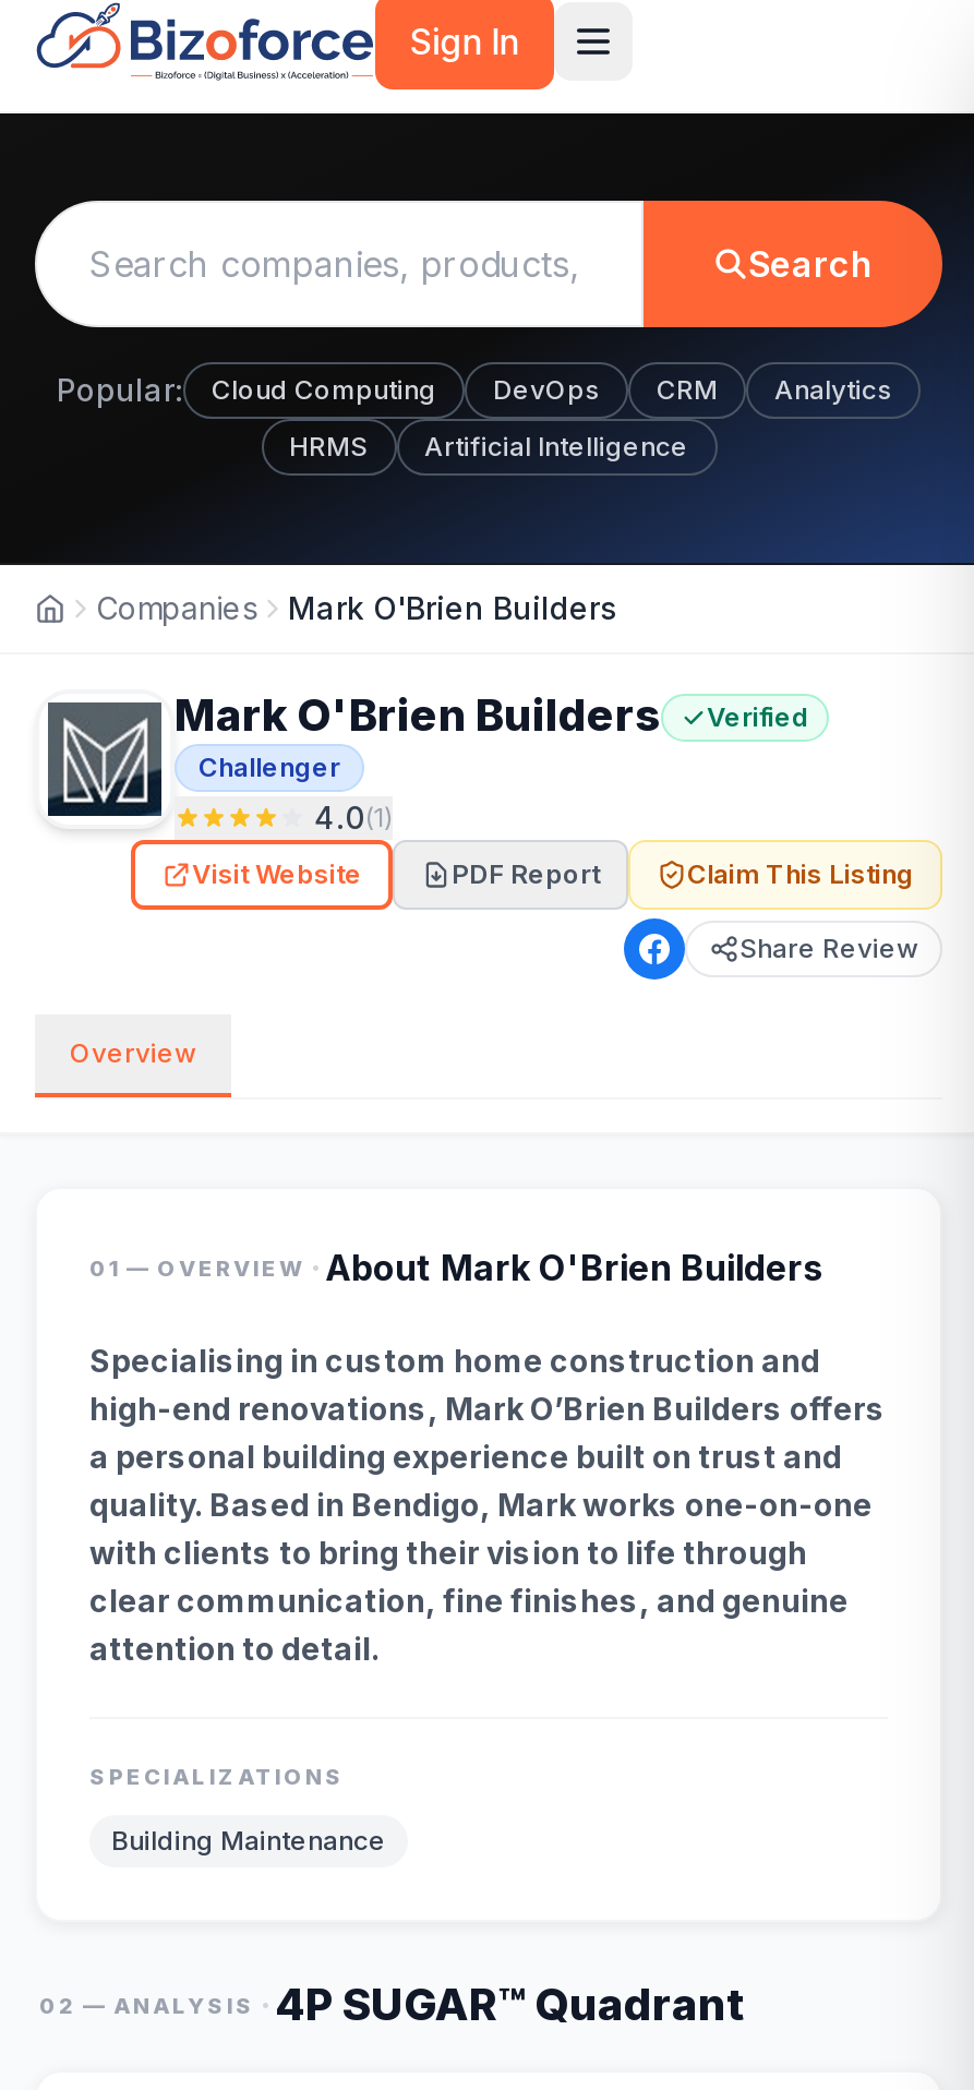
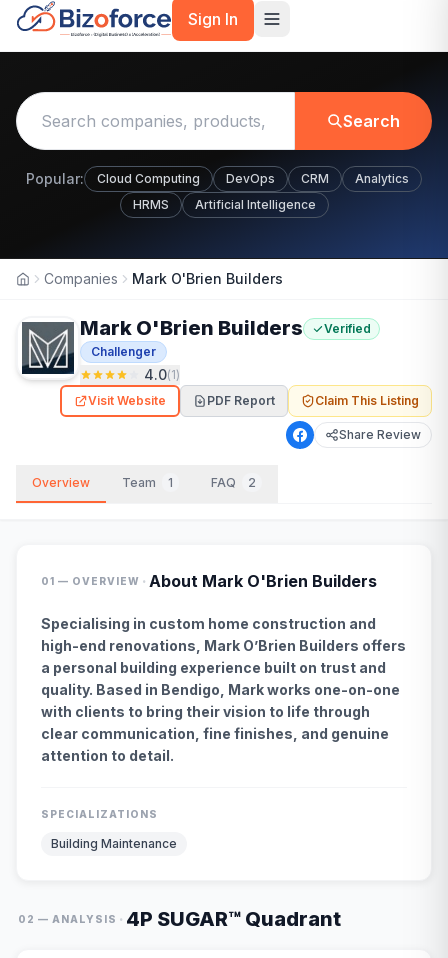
none -> [122,475,256,490] Team | 1 | FAQ | 2

